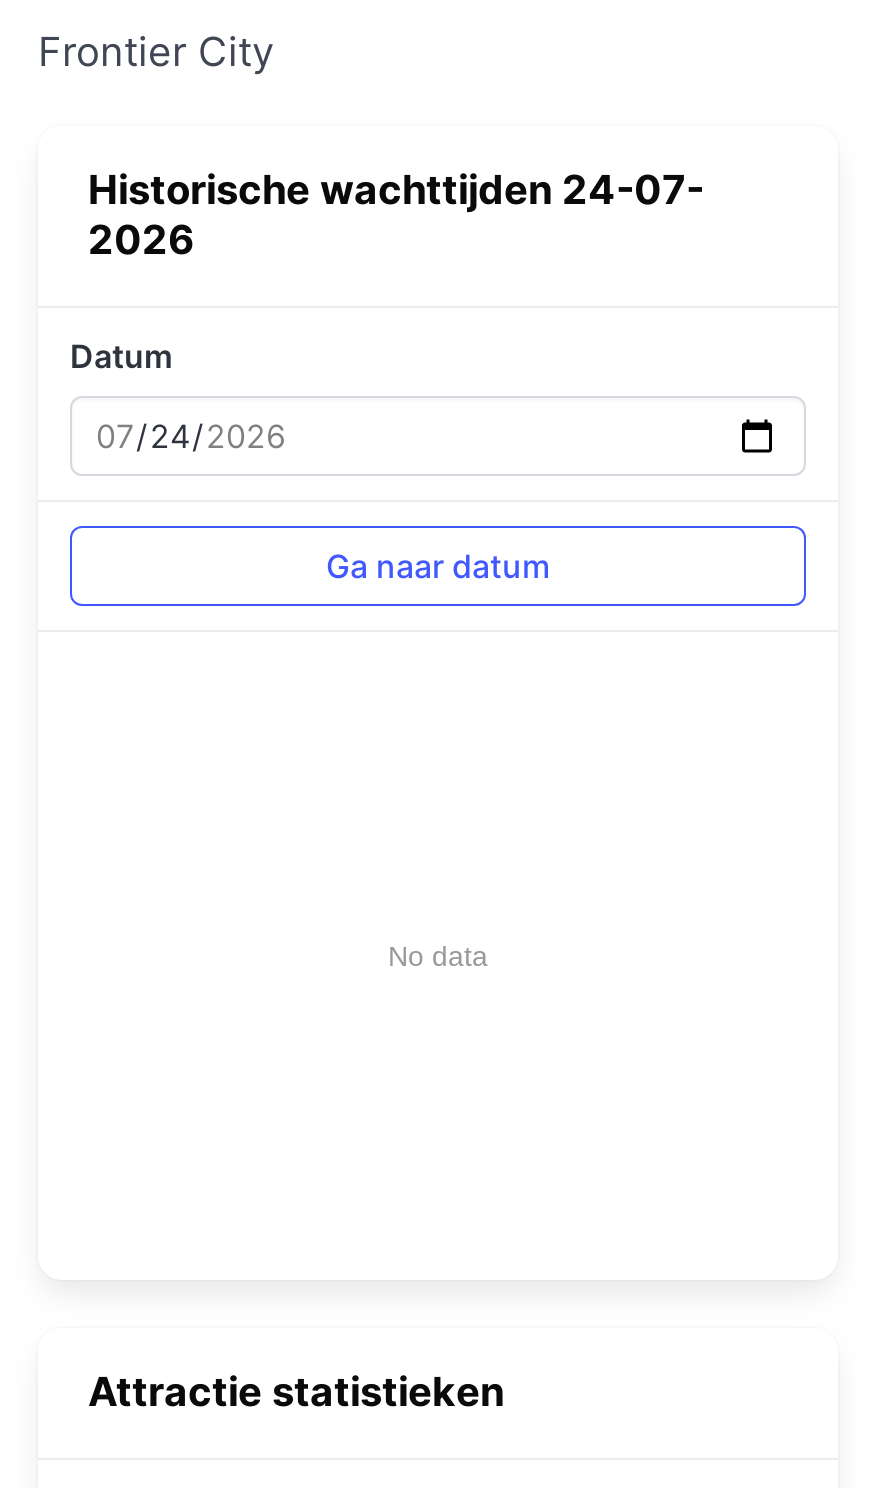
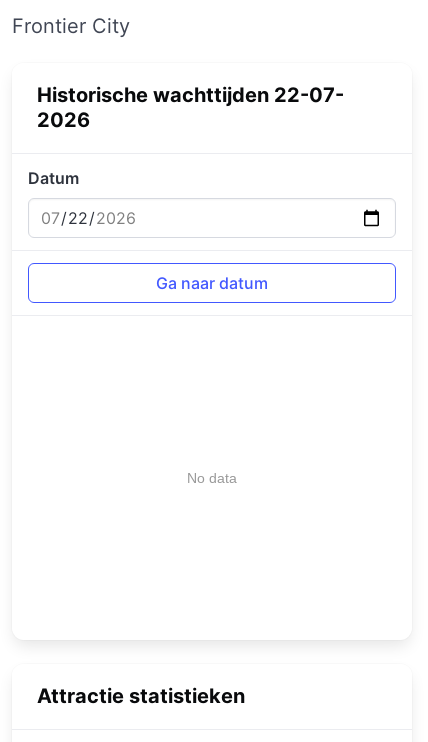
[88,166,704,214] Historische wachttijden 24-07- -> [37,83,344,107] Historische wachttijden 22-07-

